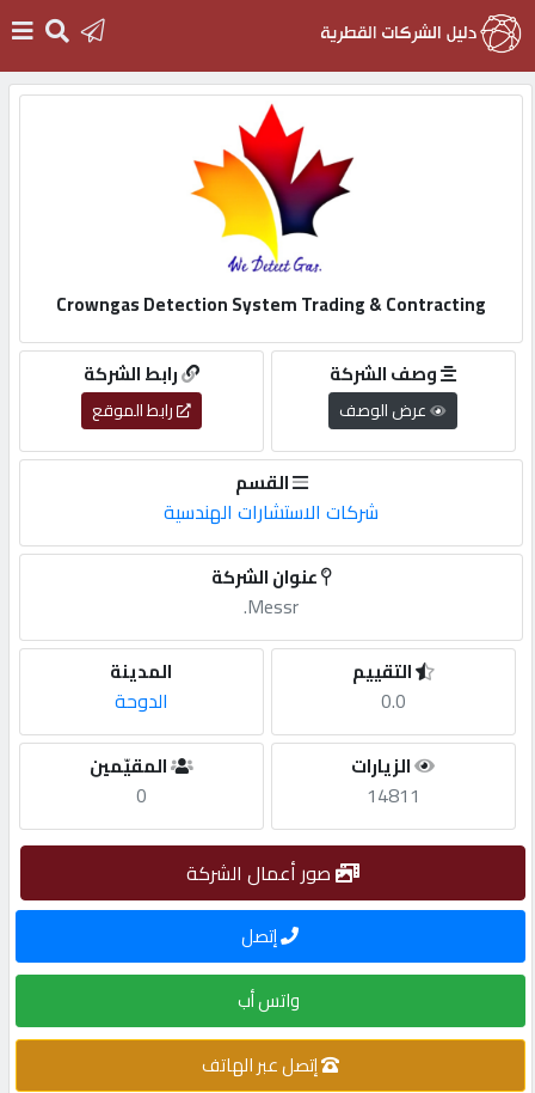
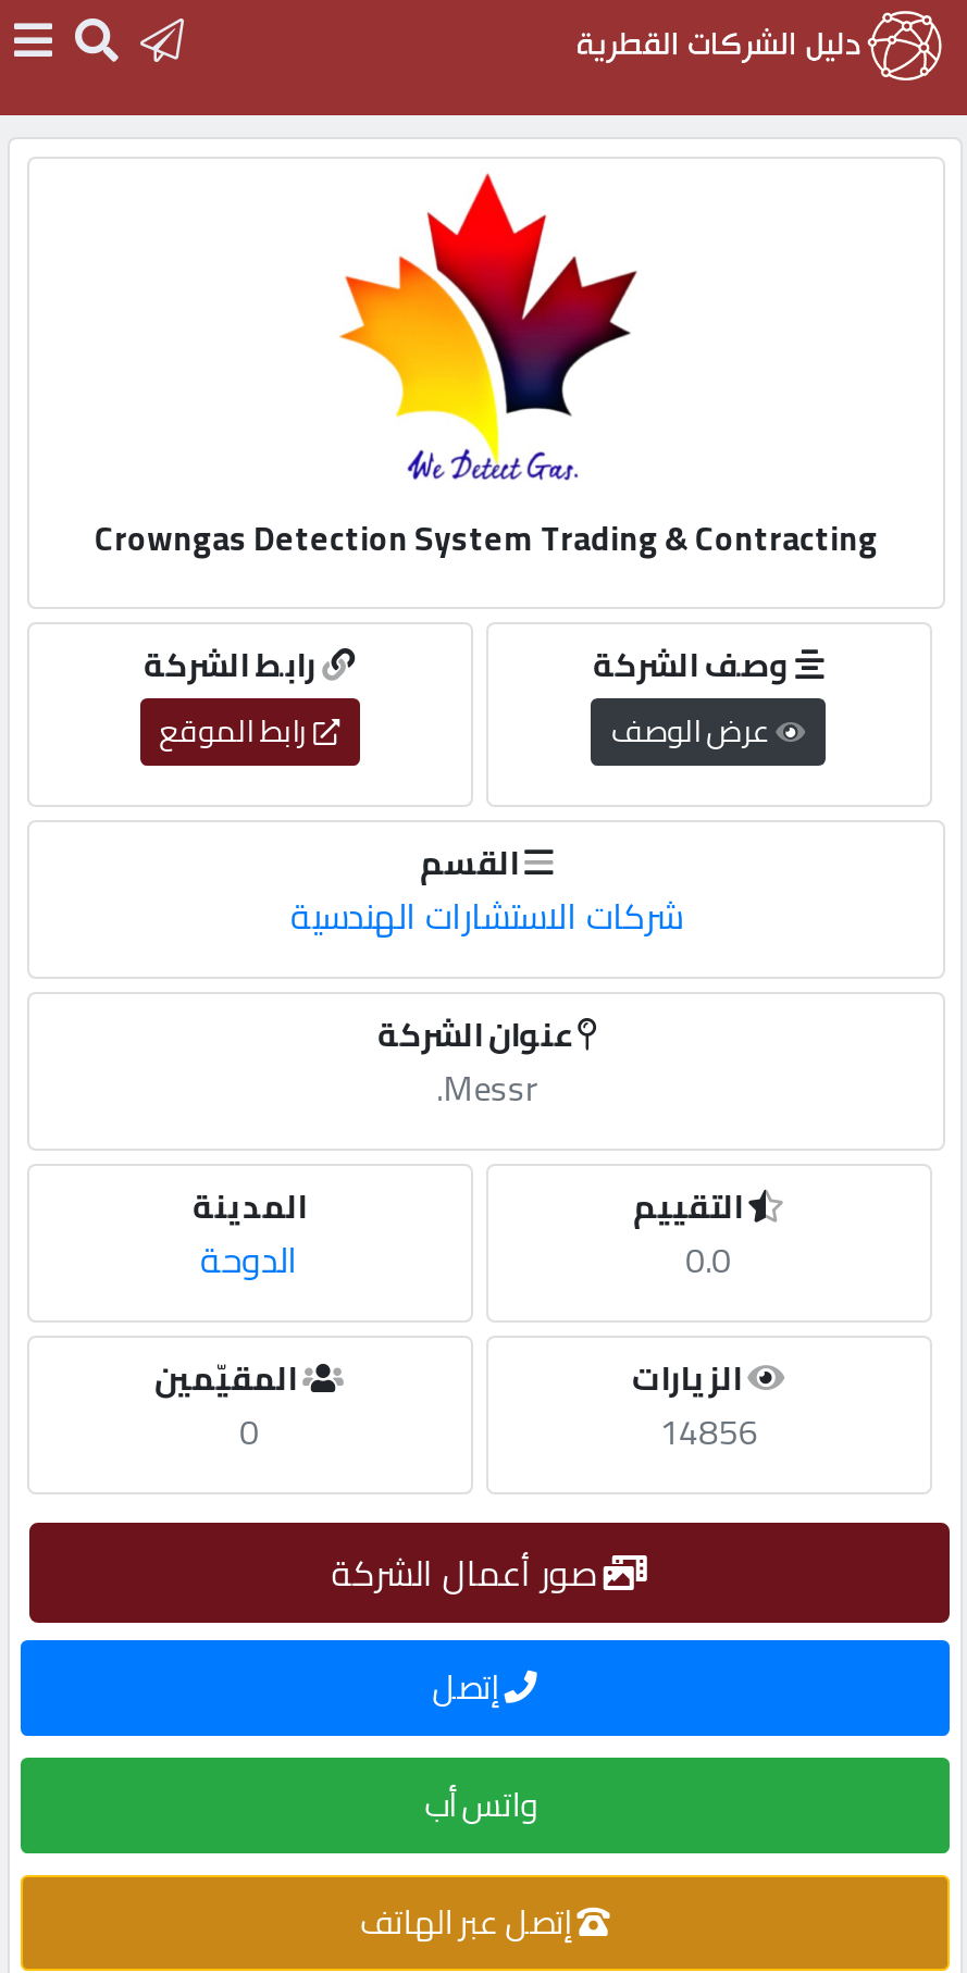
[366,778,420,814] 14811 -> [660,1399,758,1465] 14856

